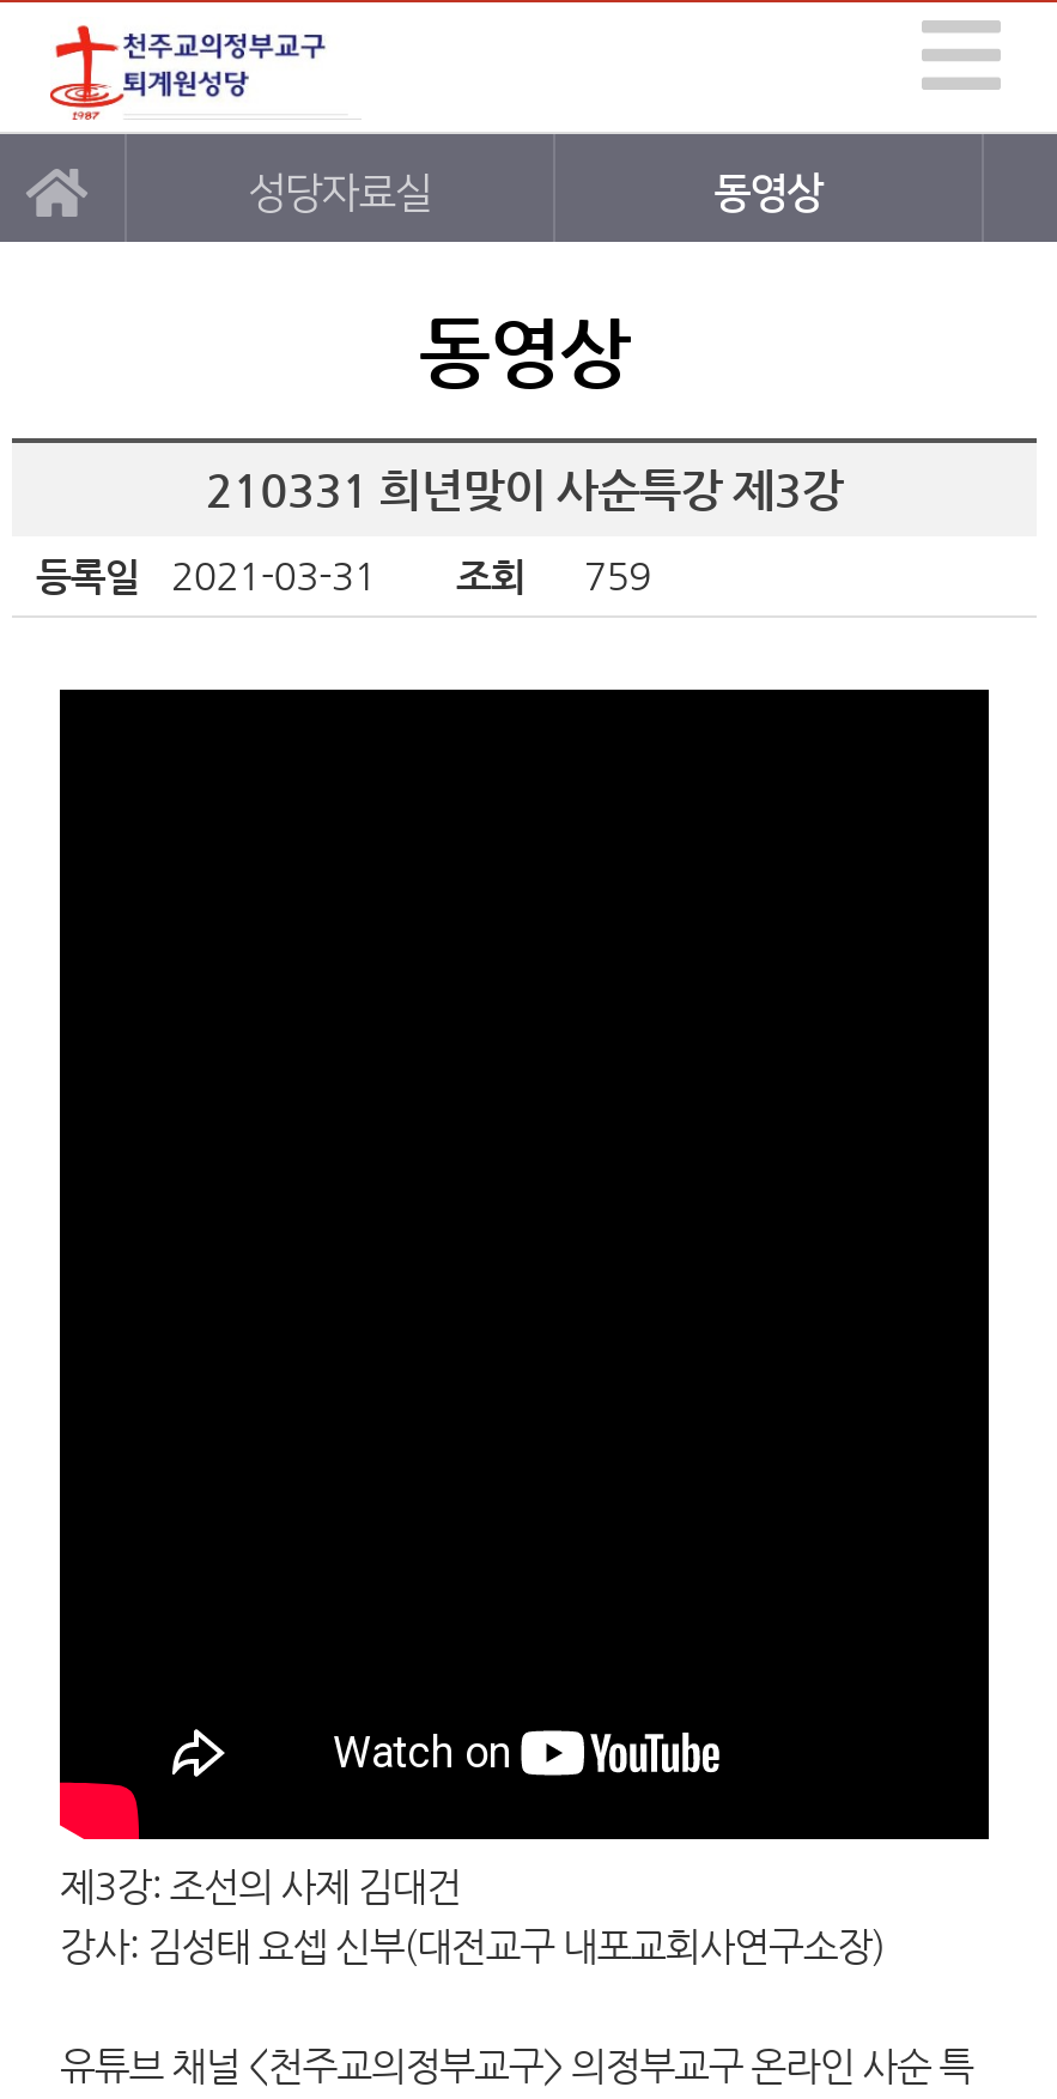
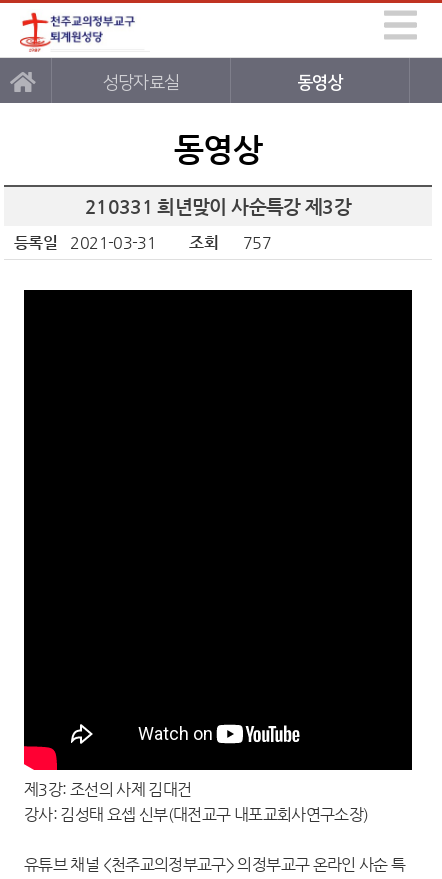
[36,553,651,599] 등록일 2021-03-31 조회 759 -> [14,233,271,252] 등록일 2021-03-31 조회 757

